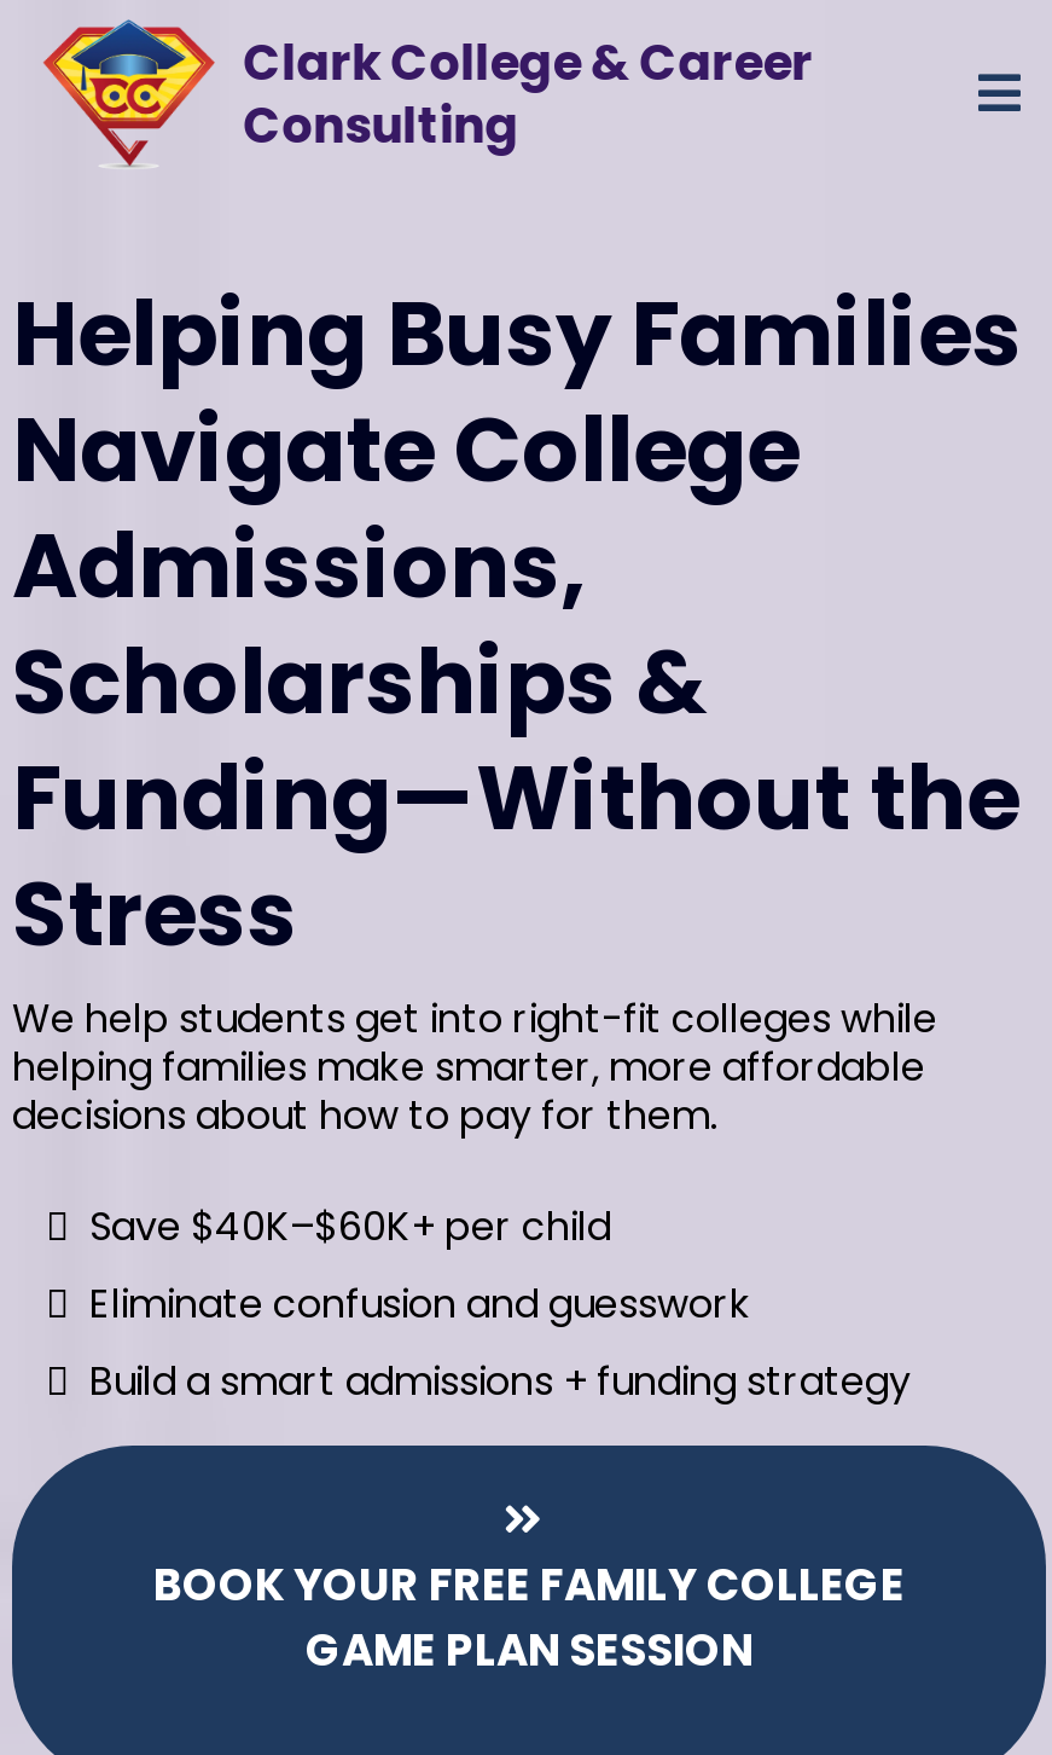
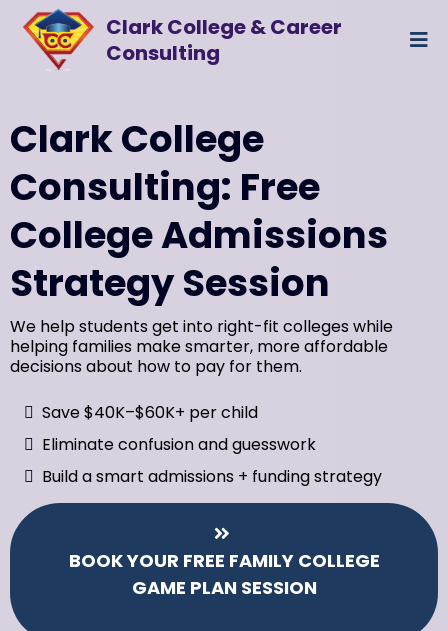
[12,271,1022,977] Helping Busy Families | Navigate College | Admissions, | Scholarships & | Funding—Without the | Stress -> [10,113,388,309] Clark College | Consulting: Free | College Admissions | Strategy Session

